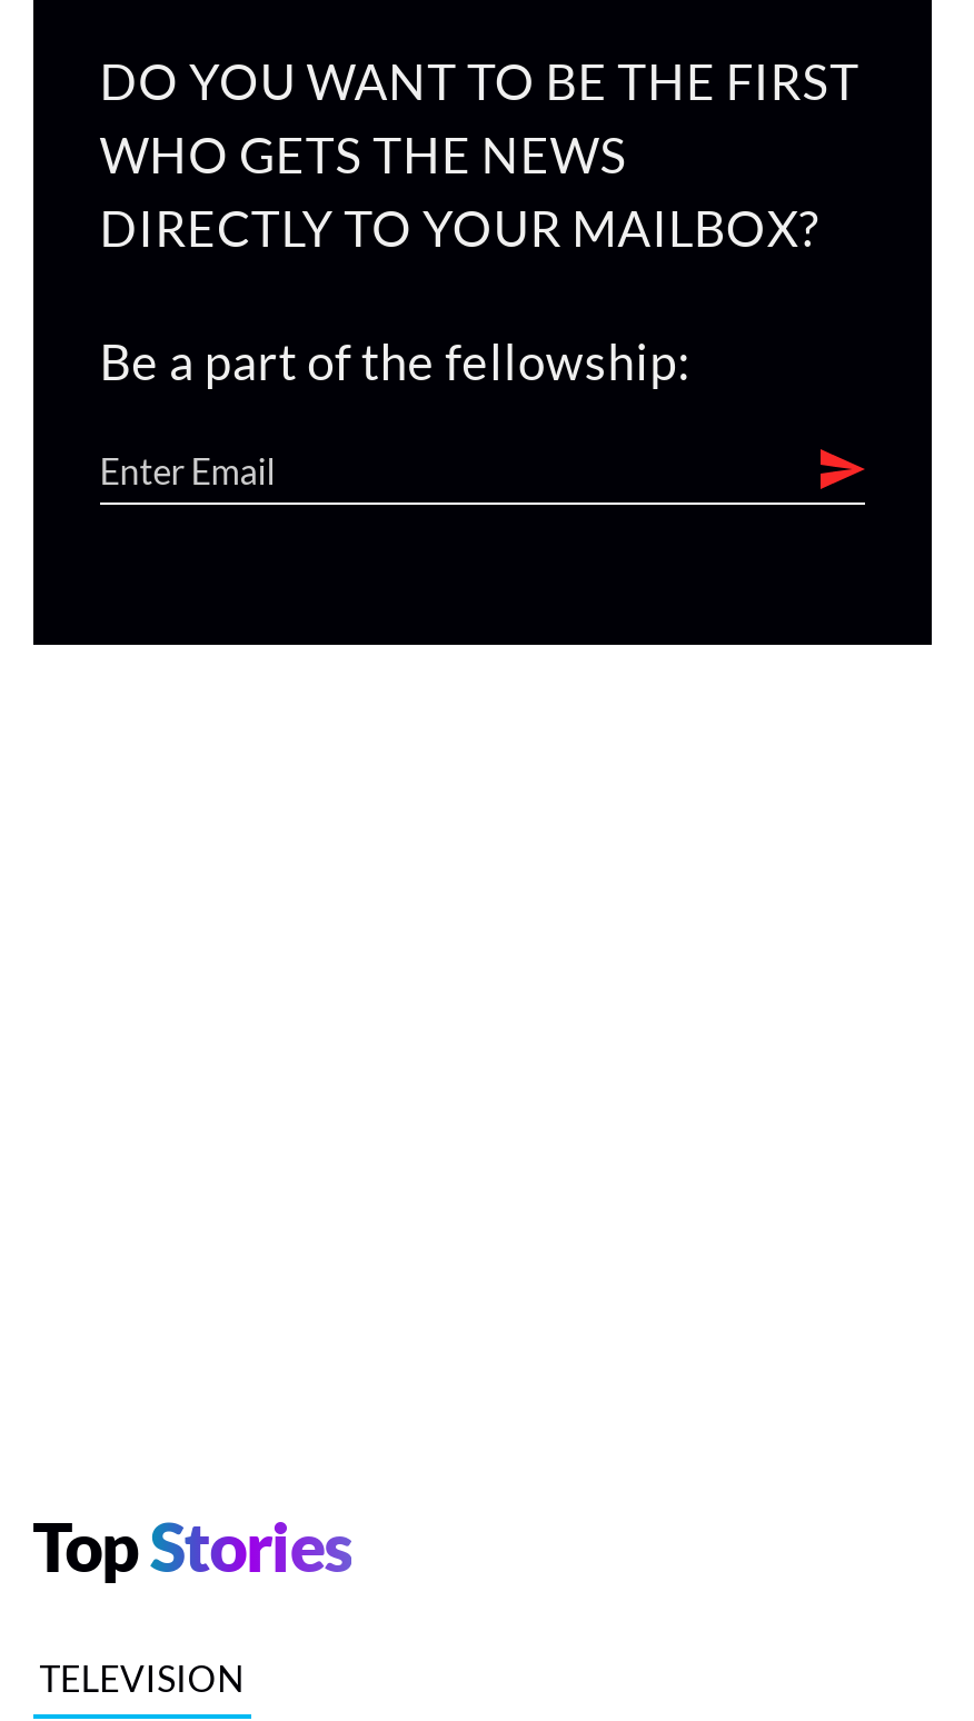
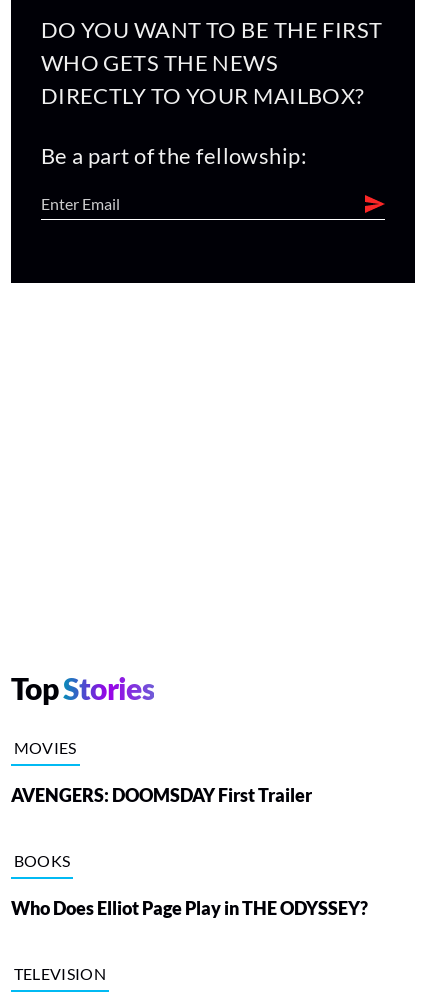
none -> [11,737,368,918] MOVIES | AVENGERS: DOOMSDAY First Trailer | BOOKS | Who Does Elliot Page Play in THE ODYSSEY?

